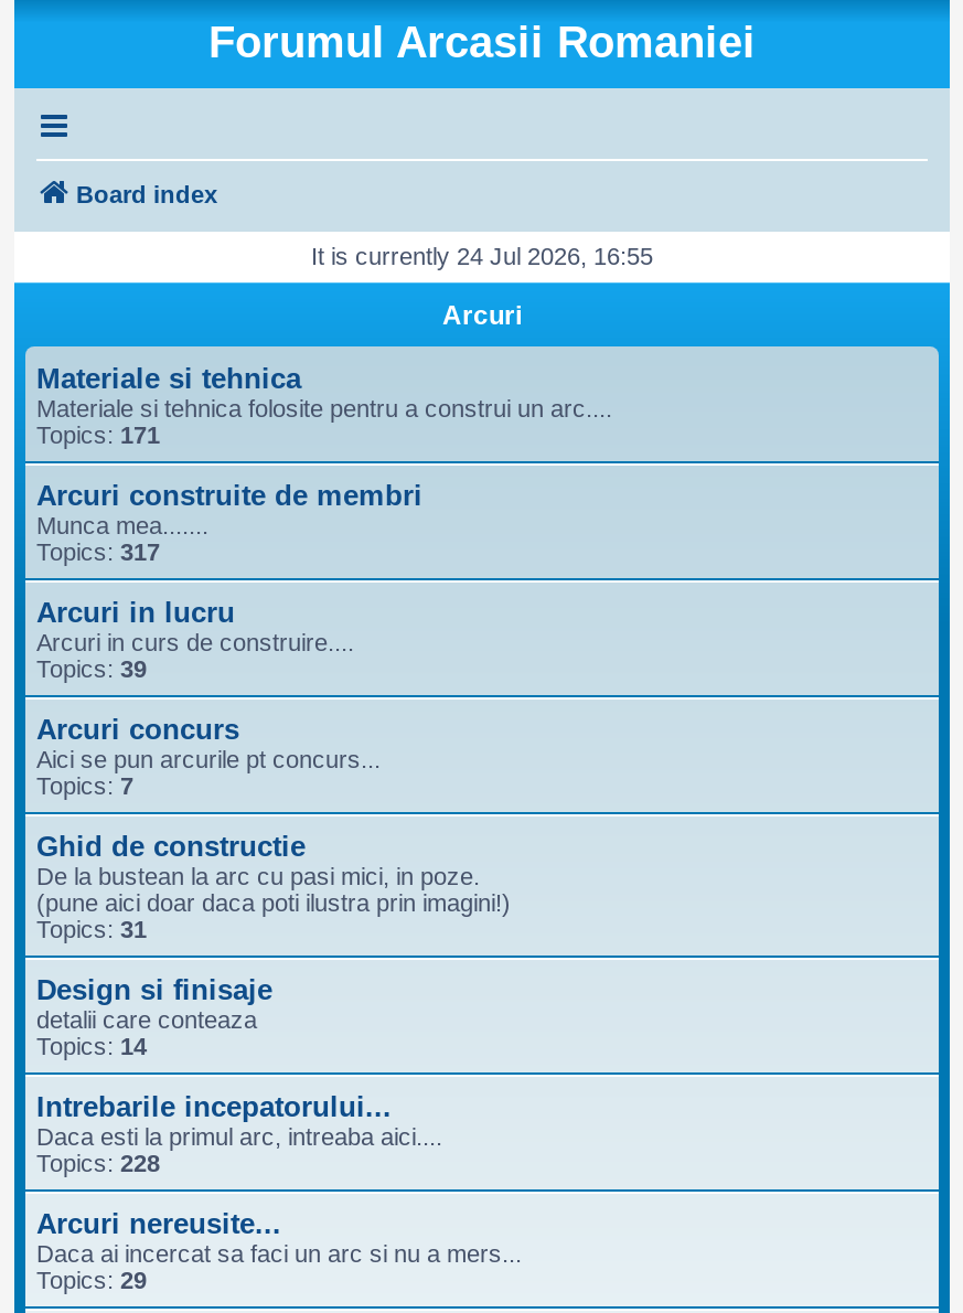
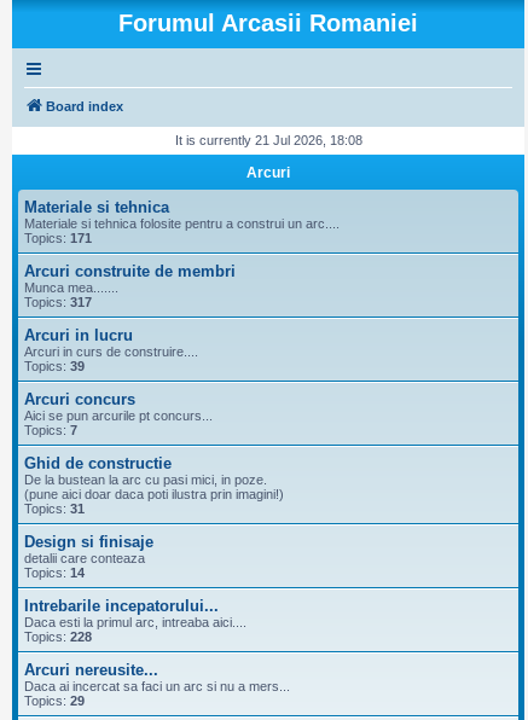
[311,243,653,269] It is currently 24 Jul 2026, 16:55 -> [175,133,362,147] It is currently 21 Jul 2026, 18:08

